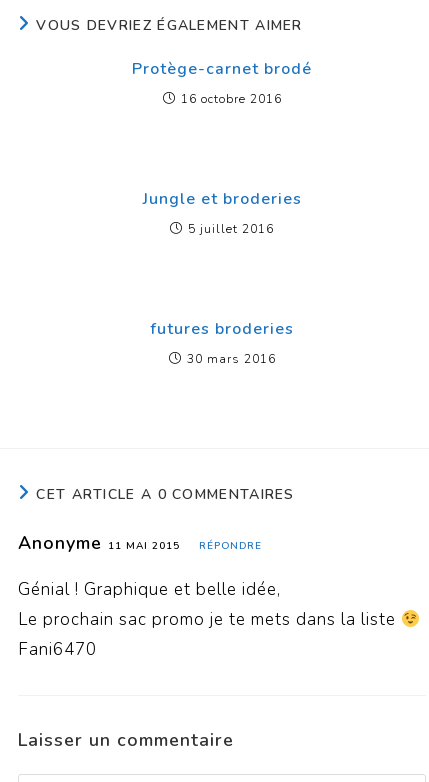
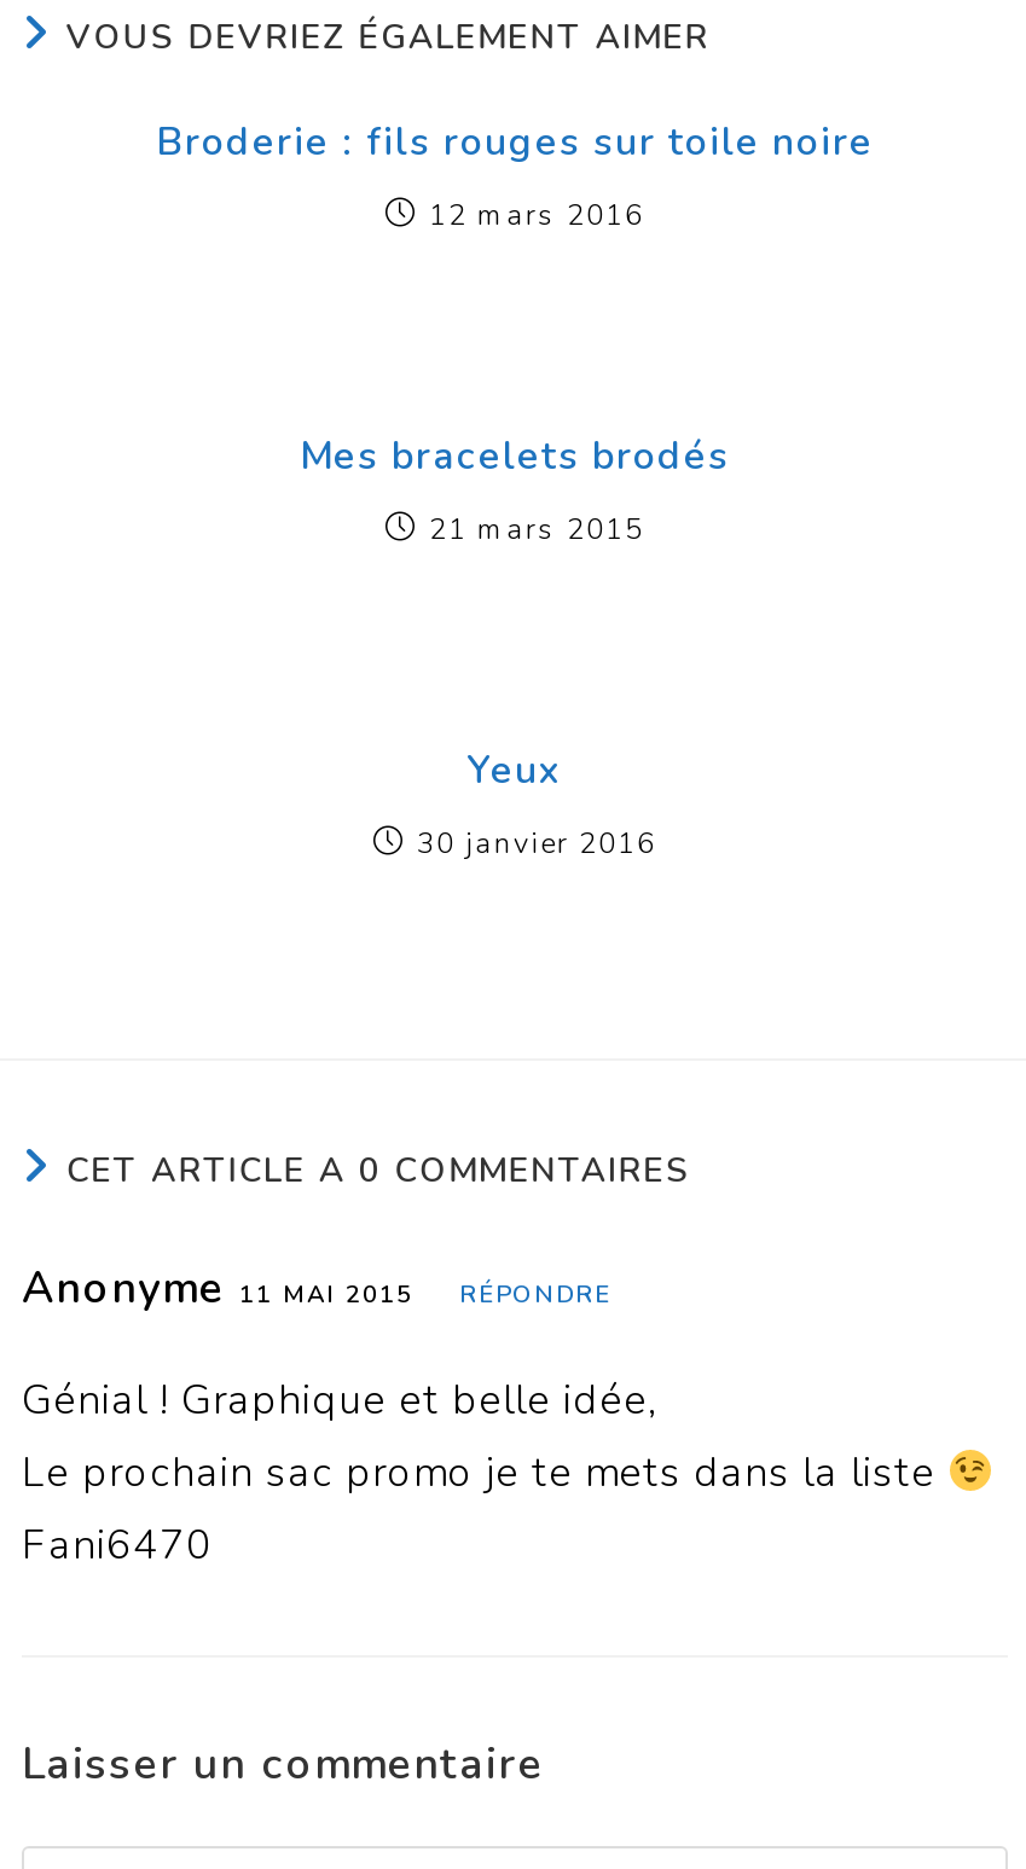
[132,58,312,80] Protège-carnet brodé -> [156,117,874,170] Broderie : fils rouges sur toile noire
[180,91,281,107] 16 octobre 2016 -> [429,197,644,235] 12 mars 2016
[142,188,301,210] Jungle et broderies -> [300,431,730,484] Mes bracelets brodés
[188,221,274,237] 5 juillet 2016 -> [429,511,644,549] 21 mars 2015
[150,318,294,340] futures broderies -> [466,745,563,798] Yeux
[186,351,275,367] 30 mars 2016 -> [417,825,656,864] 30 janvier 2016

